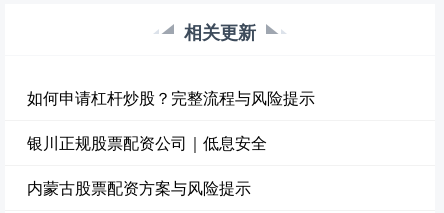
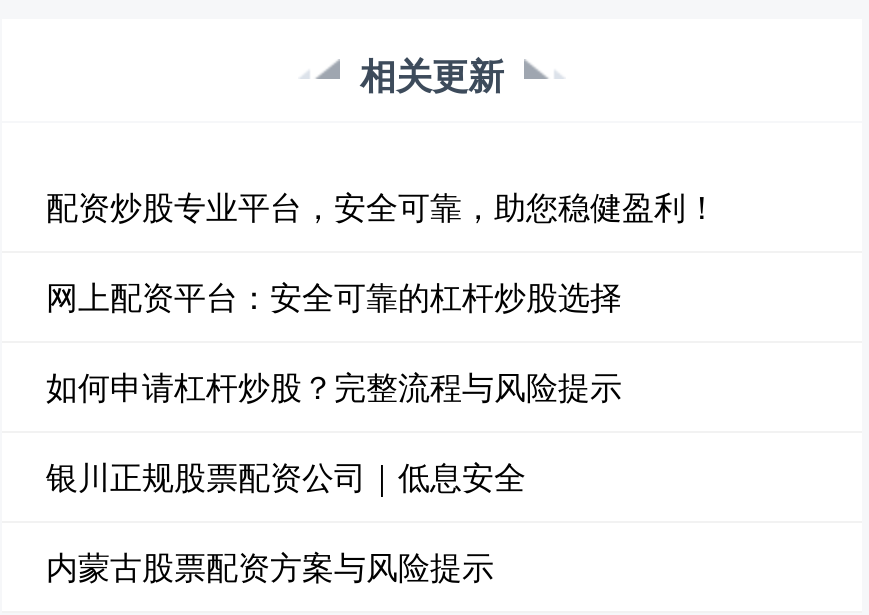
none -> [46,184,718,320] 配资炒股专业平台，安全可靠，助您稳健盈利！ | 网上配资平台：安全可靠的杠杆炒股选择

